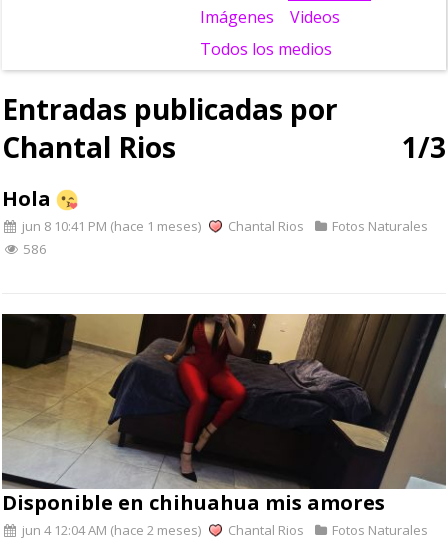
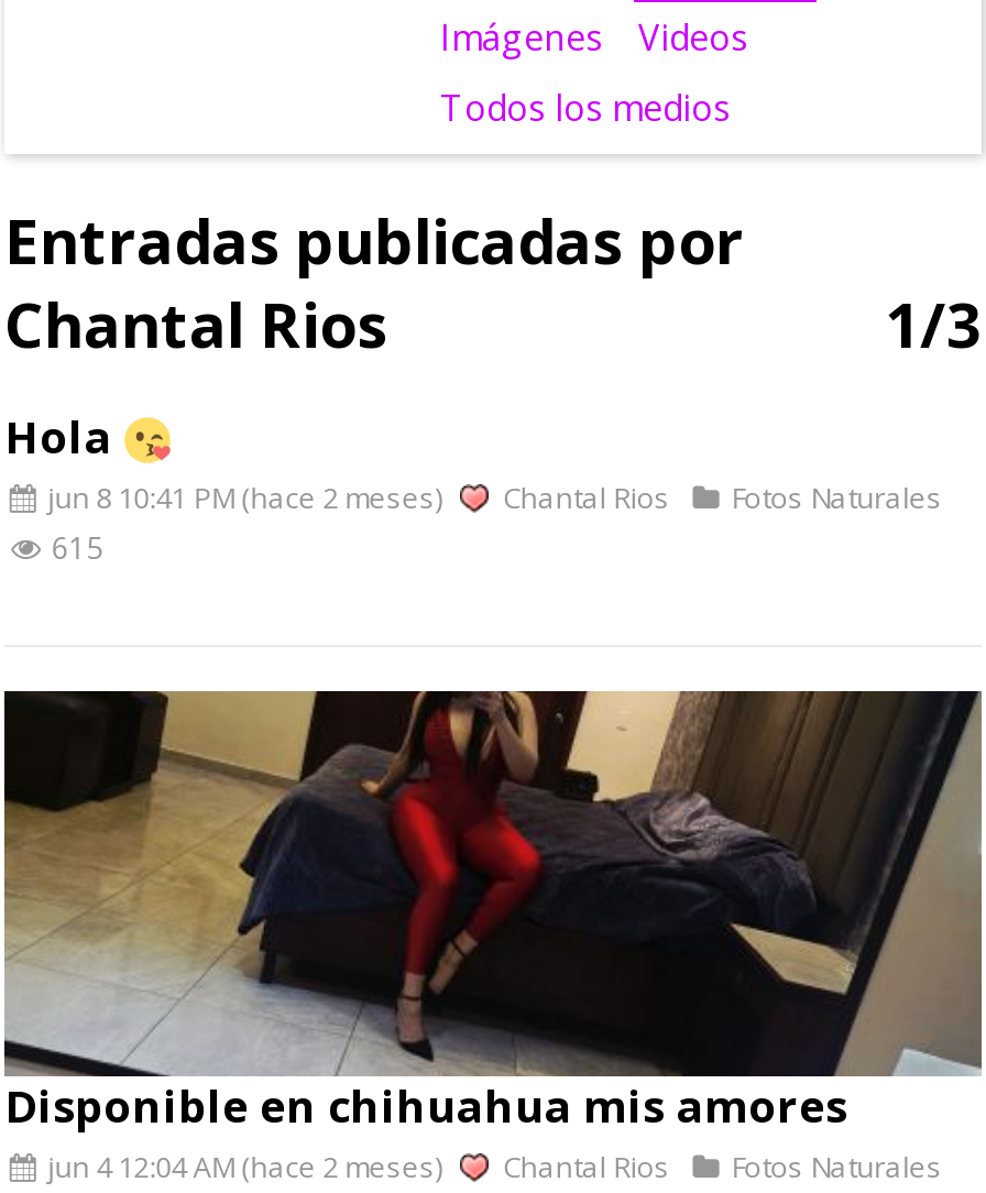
[19,217,201,235] jun 8 10:41 PM (hace 1 meses) -> [41,477,442,517] jun 8 10:41 PM (hace 2 meses)
[20,240,47,258] 586 -> [44,528,104,567] 615

